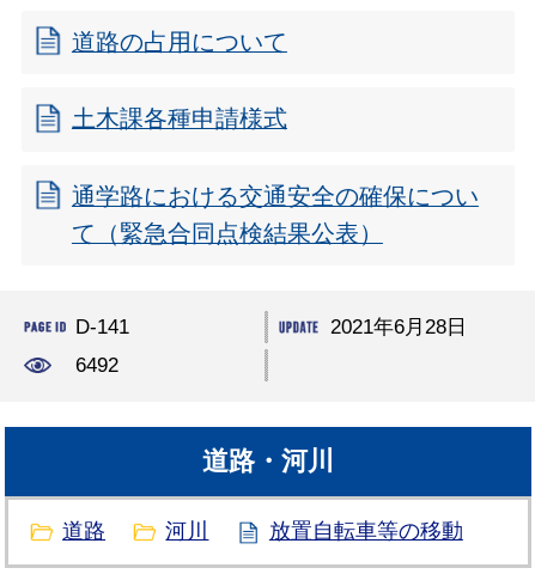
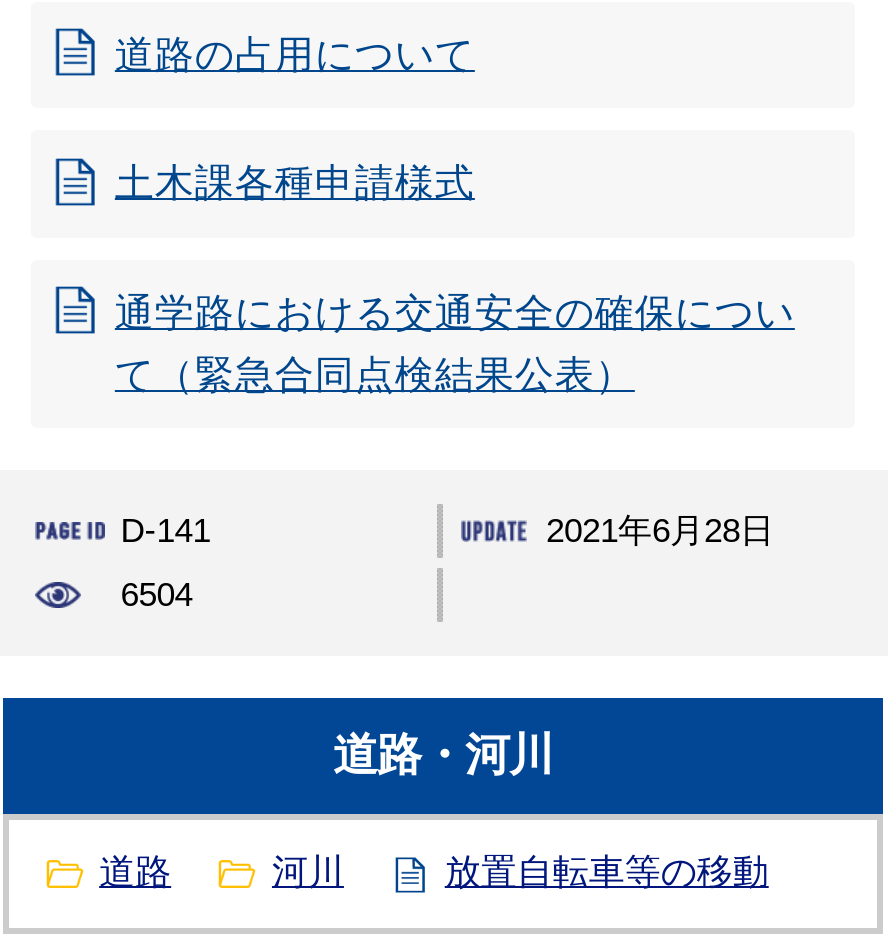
[75,355,118,377] 6492 -> [120,577,192,615] 6504

